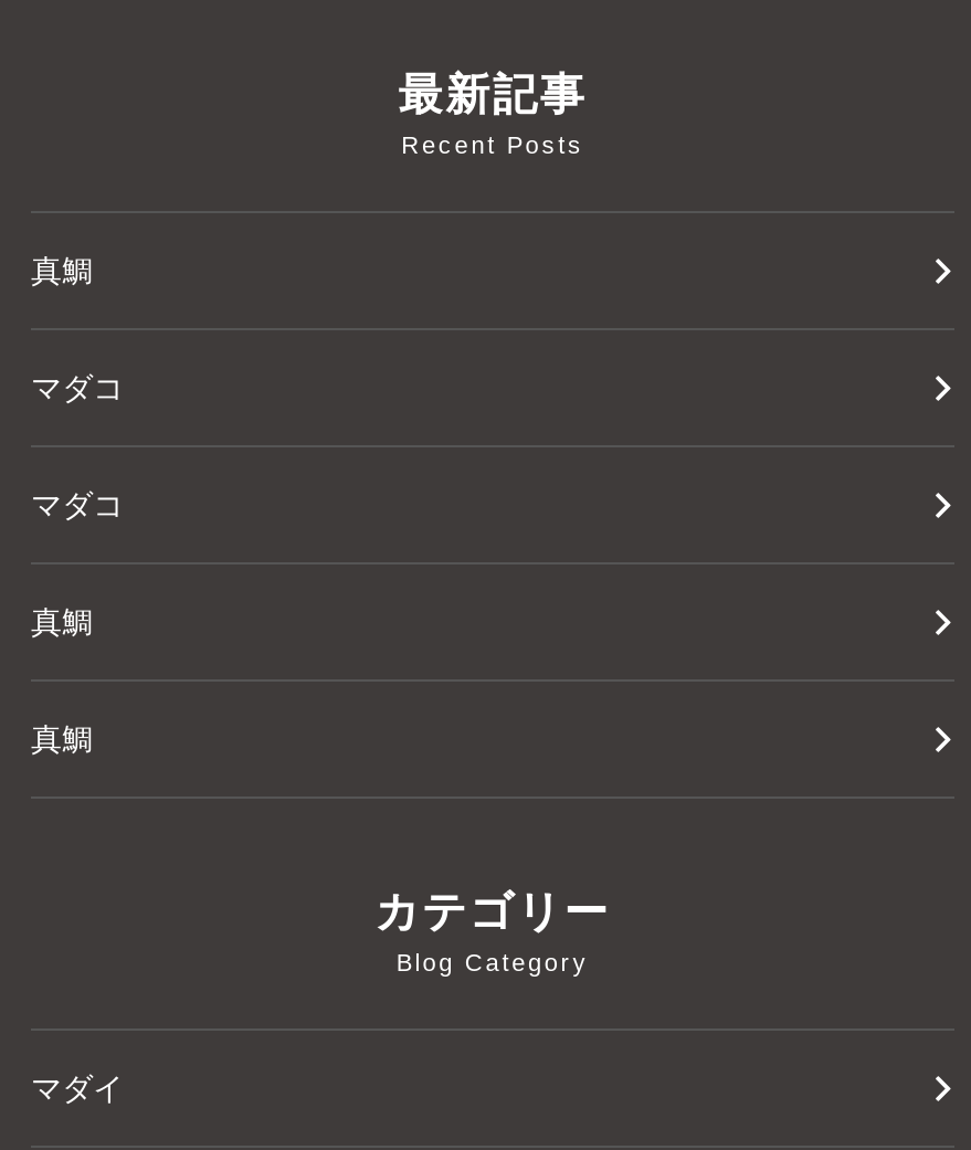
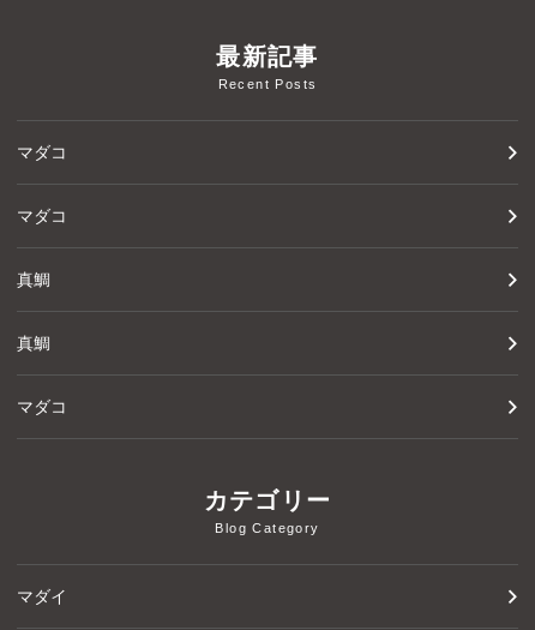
[31,254,93,289] 真鯛 -> none
moved [31,371,124,757] -> [17,143,67,353]: マダコ | マダコ | 真鯛 | 真鯛
none -> [17,398,67,417] マダコ

